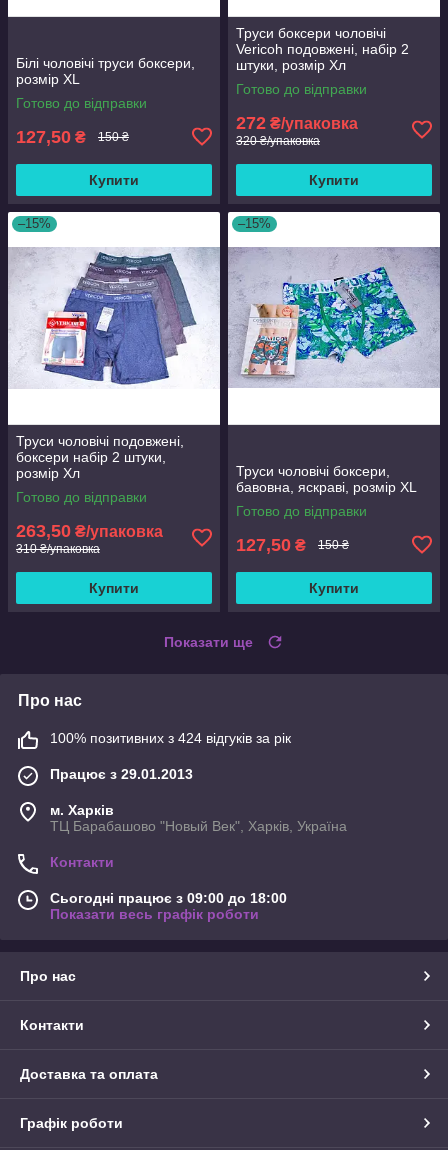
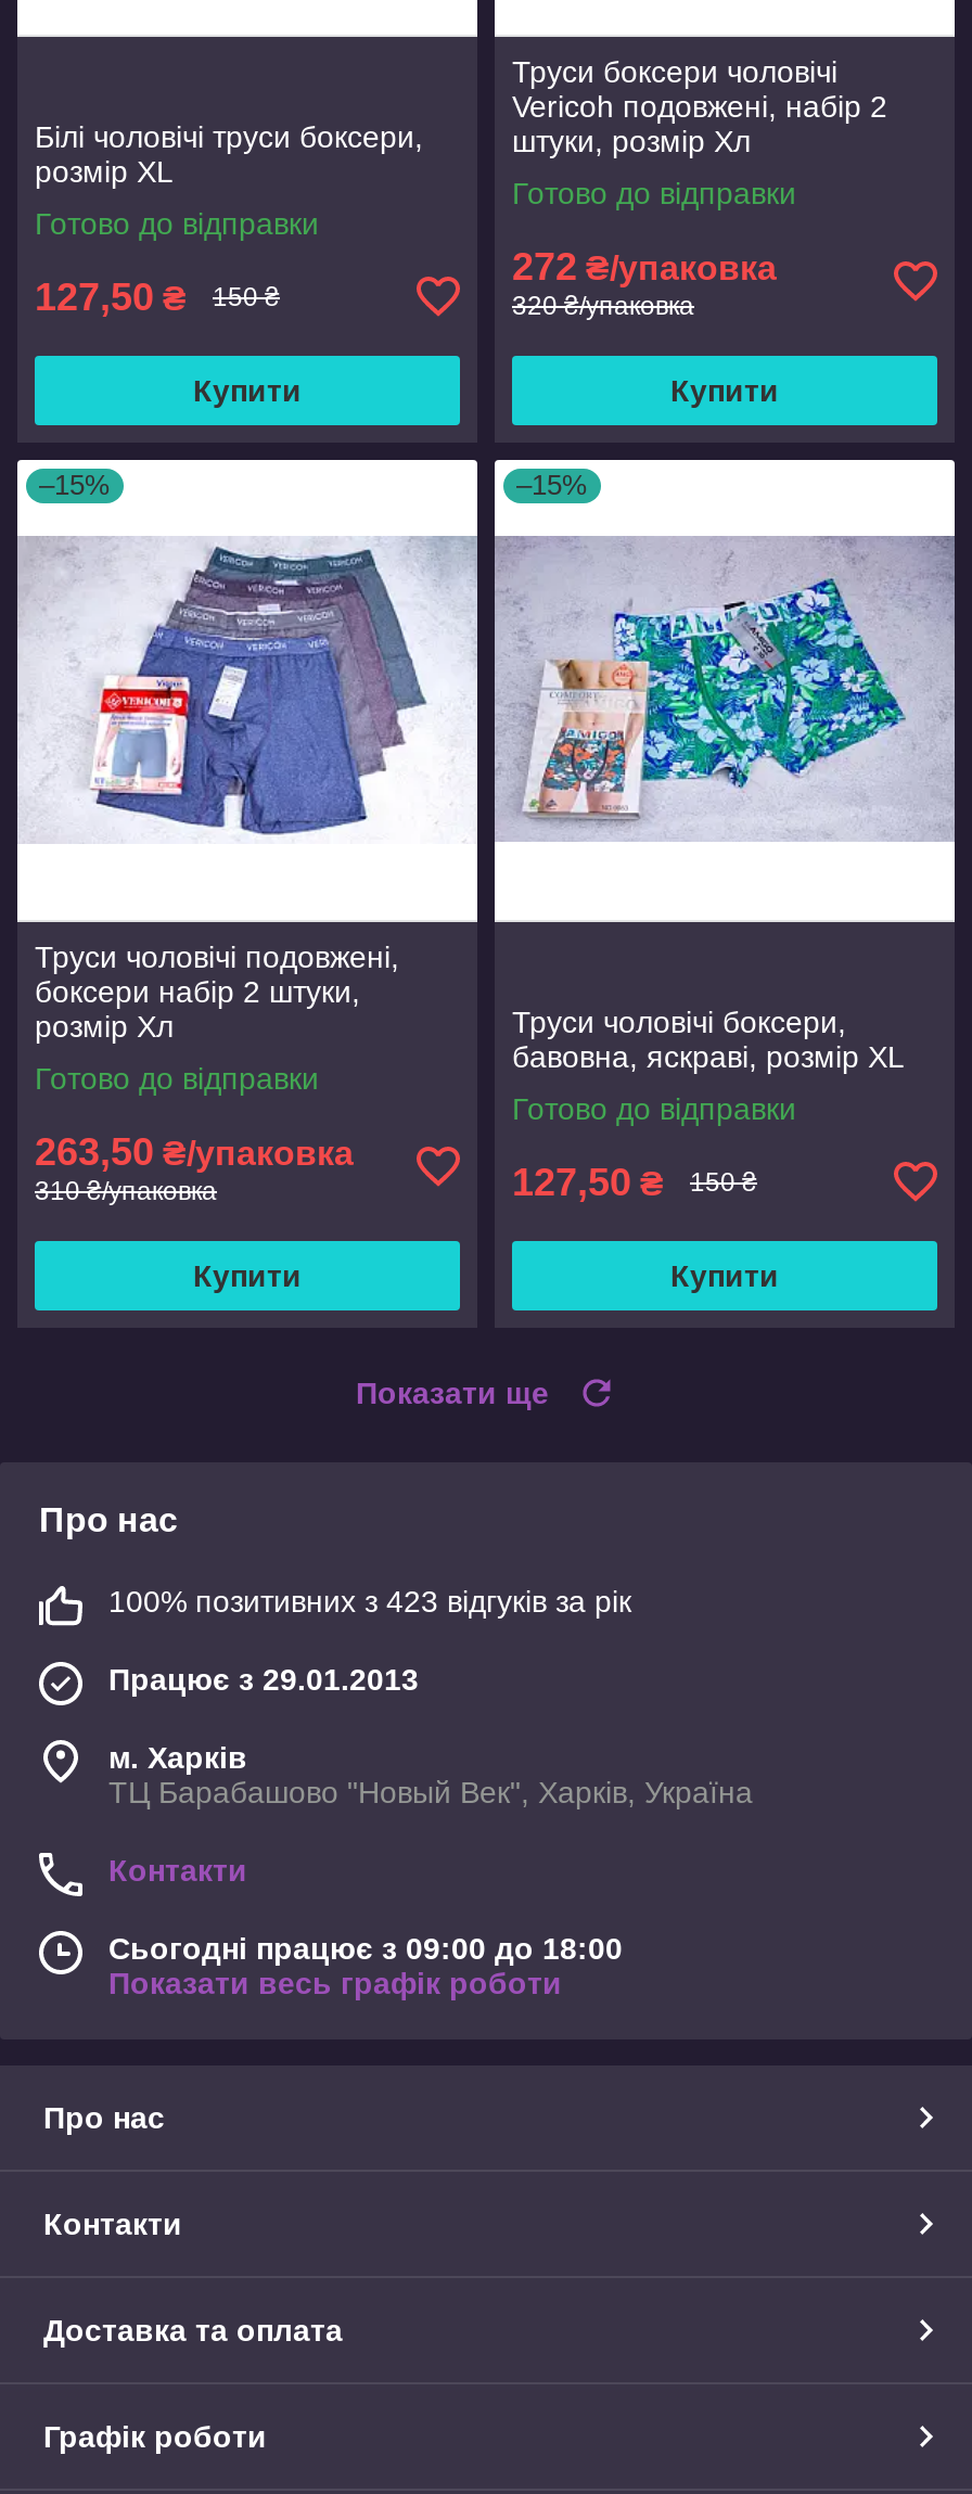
[50,730,291,746] 100% позитивних з 424 відгуків за рік -> [108,1583,631,1618] 100% позитивних з 423 відгуків за рік

